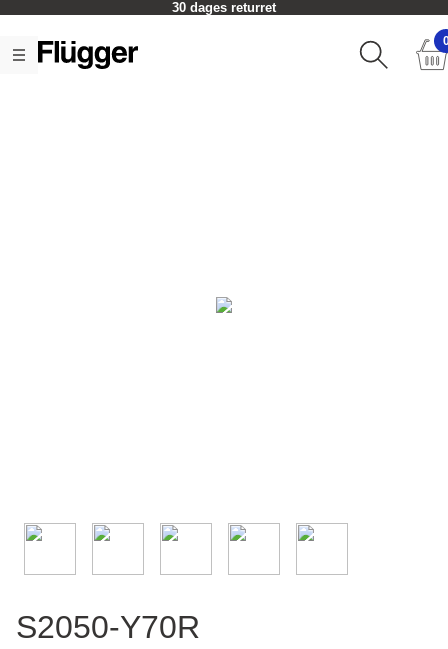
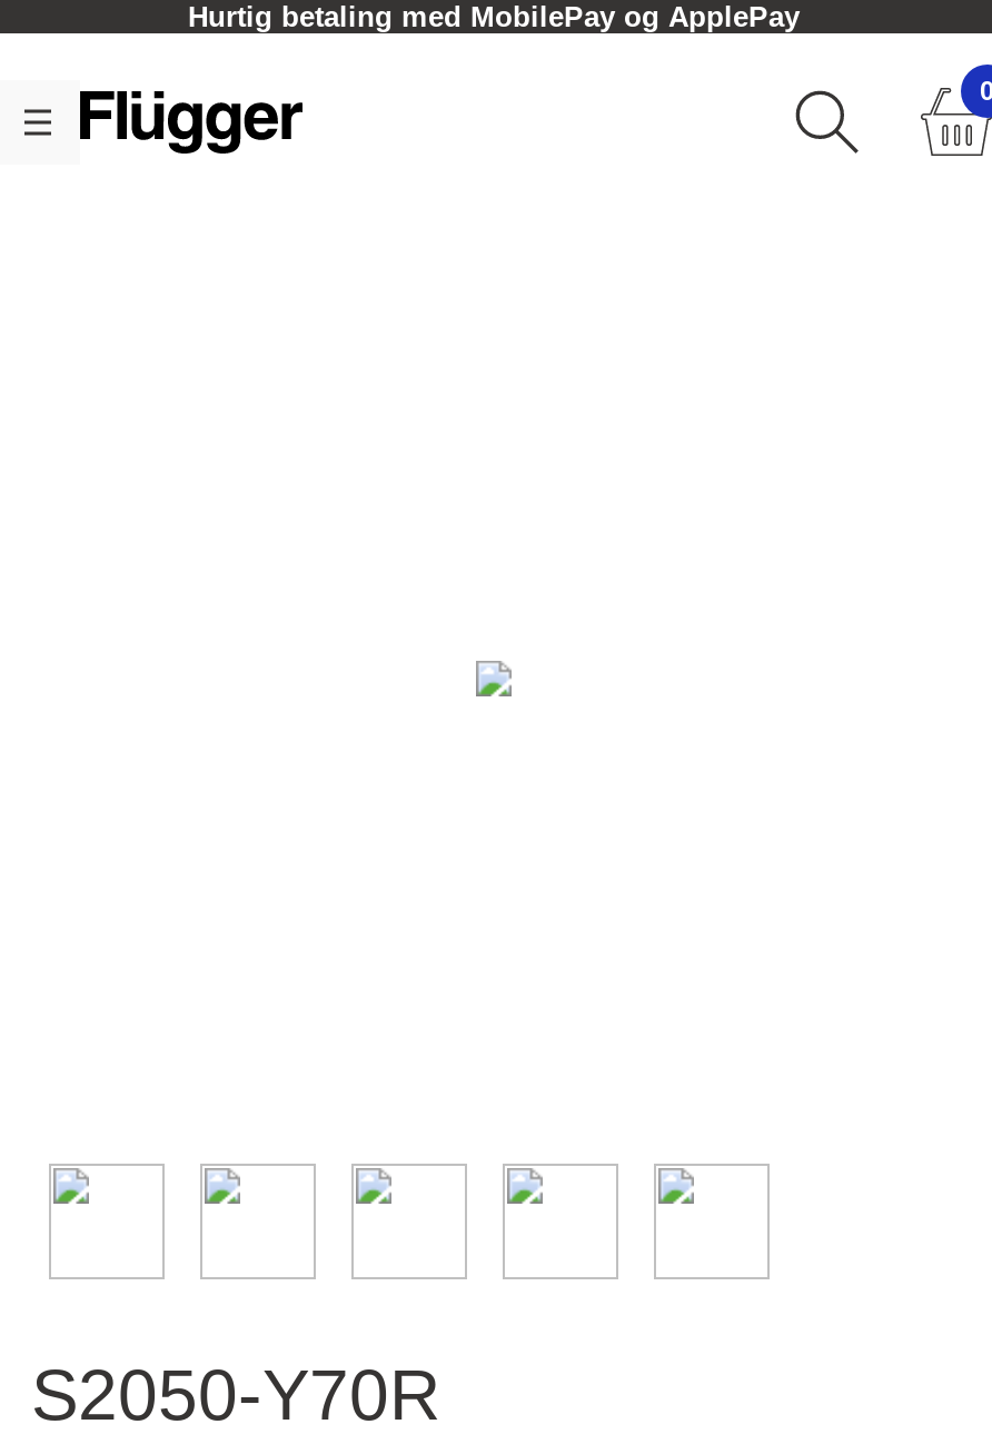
[172,0,276,15] 30 dages returret -> [188,0,800,33] Hurtig betaling med MobilePay og ApplePay

